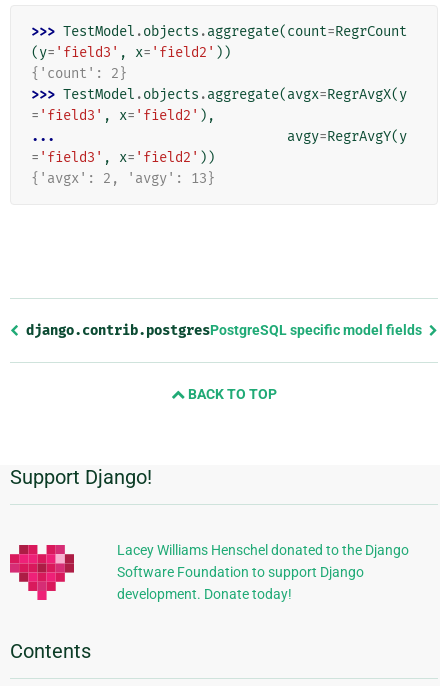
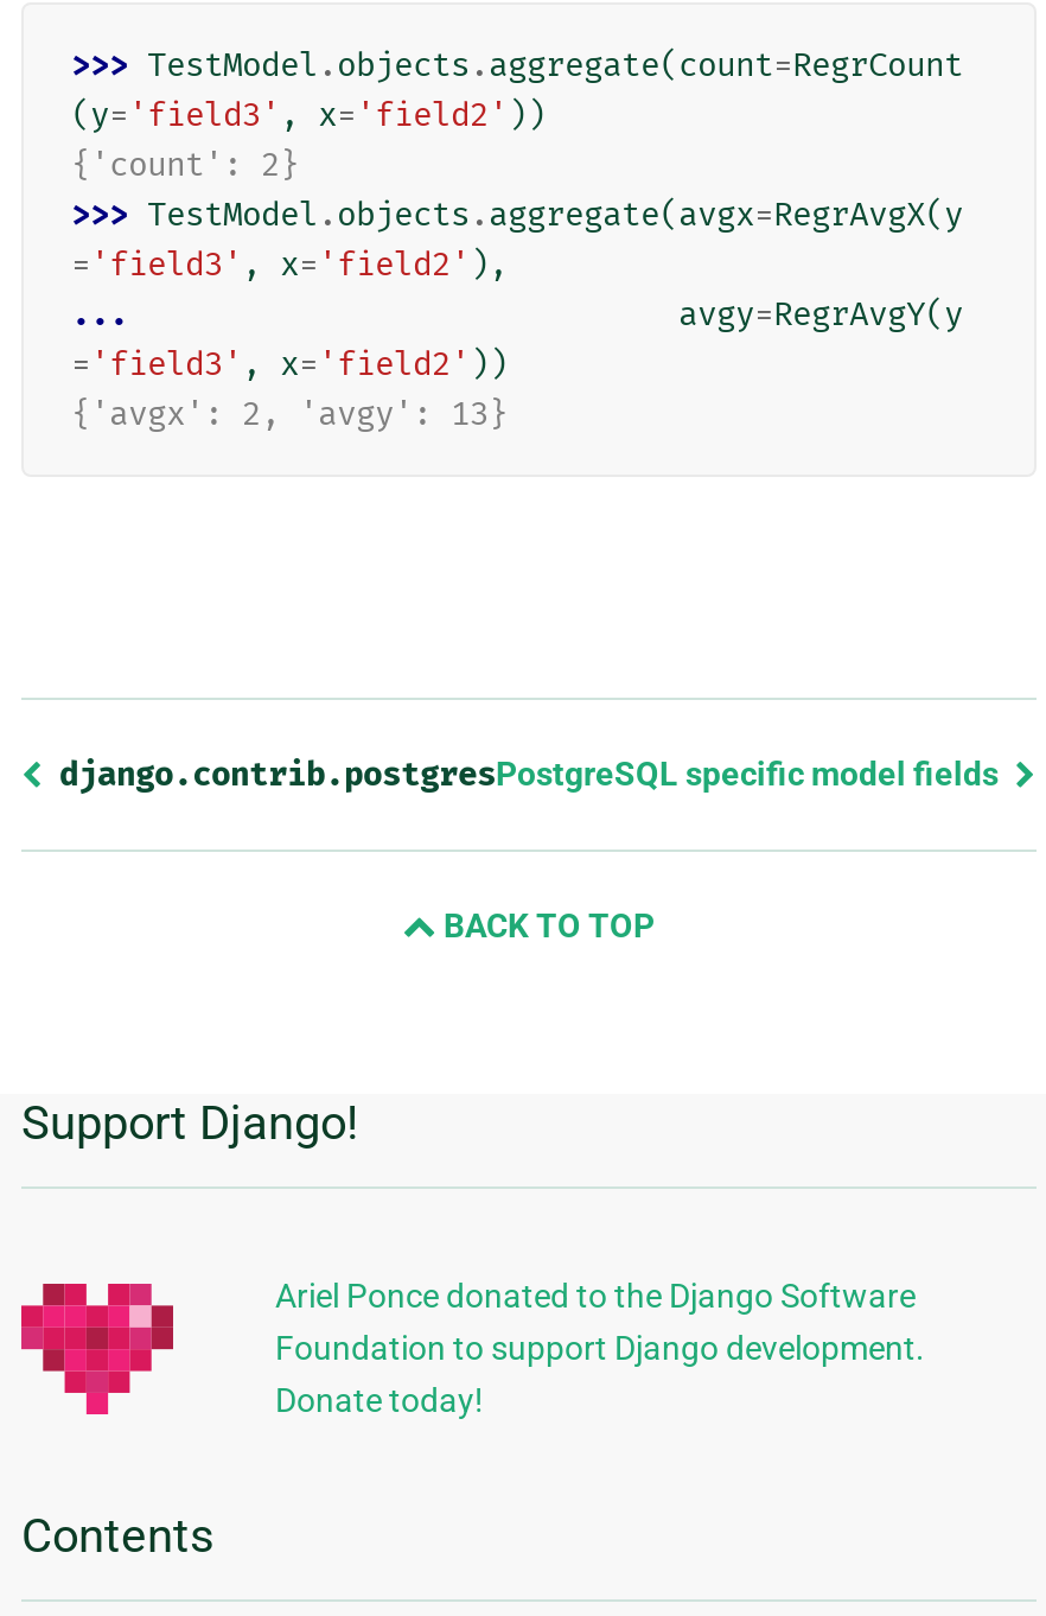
[117,542,409,602] Lacey Williams Henschel donated to the Django | Software Foundation to support Django | development. Donate today! -> [275,1276,925,1418] Ariel Ponce donated to the Django Software | Foundation to support Django development. | Donate today!

